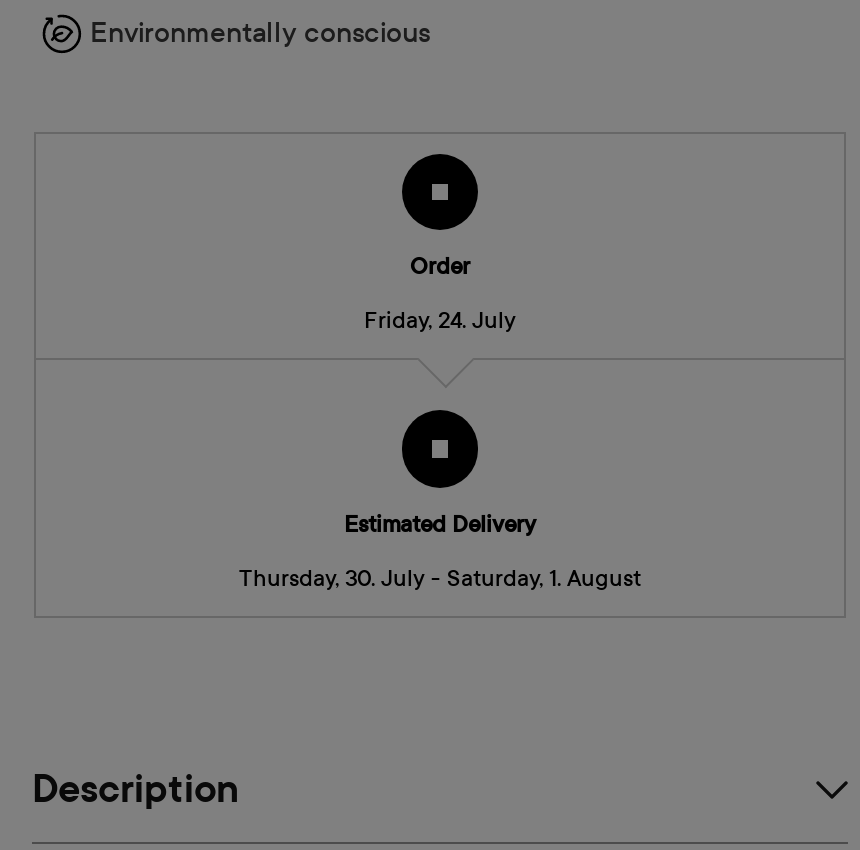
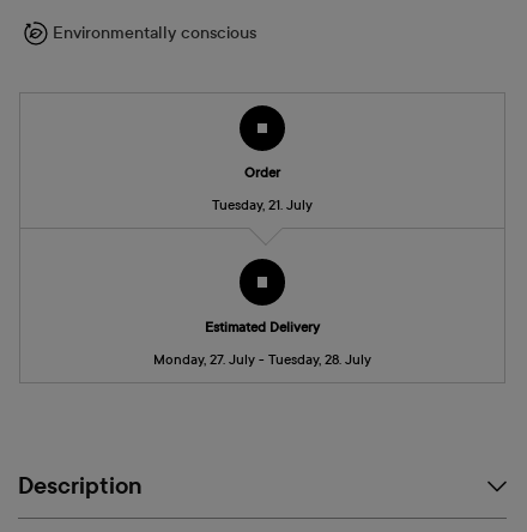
[364,306,516,334] Friday, 24. July -> [212,197,313,214] Tuesday, 21. July
[239,563,641,591] Thursday, 30. July - Saturday, 1. August -> [153,351,371,367] Monday, 27. July - Tuesday, 28. July

